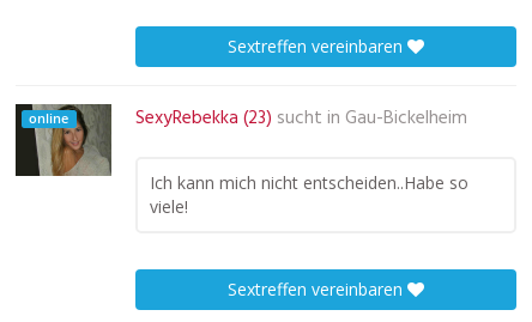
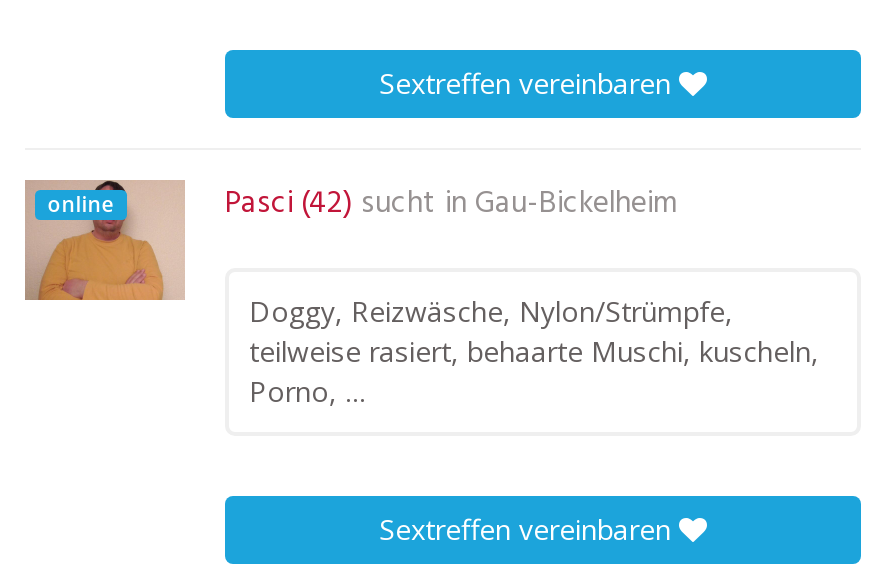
[16,104,467,177] [image] | SexyRebekka (23) sucht in Gau-Bickelheim -> [27,179,679,302] [image] | Pasci (42) sucht in Gau-Bickelheim
[150,171,468,217] Ich kann mich nicht entscheiden..Habe so | viele! -> [249,291,819,409] Doggy, Reizwäsche, Nylon/Strümpfe, | teilweise rasiert, behaarte Muschi, kuscheln, | Porno, …

